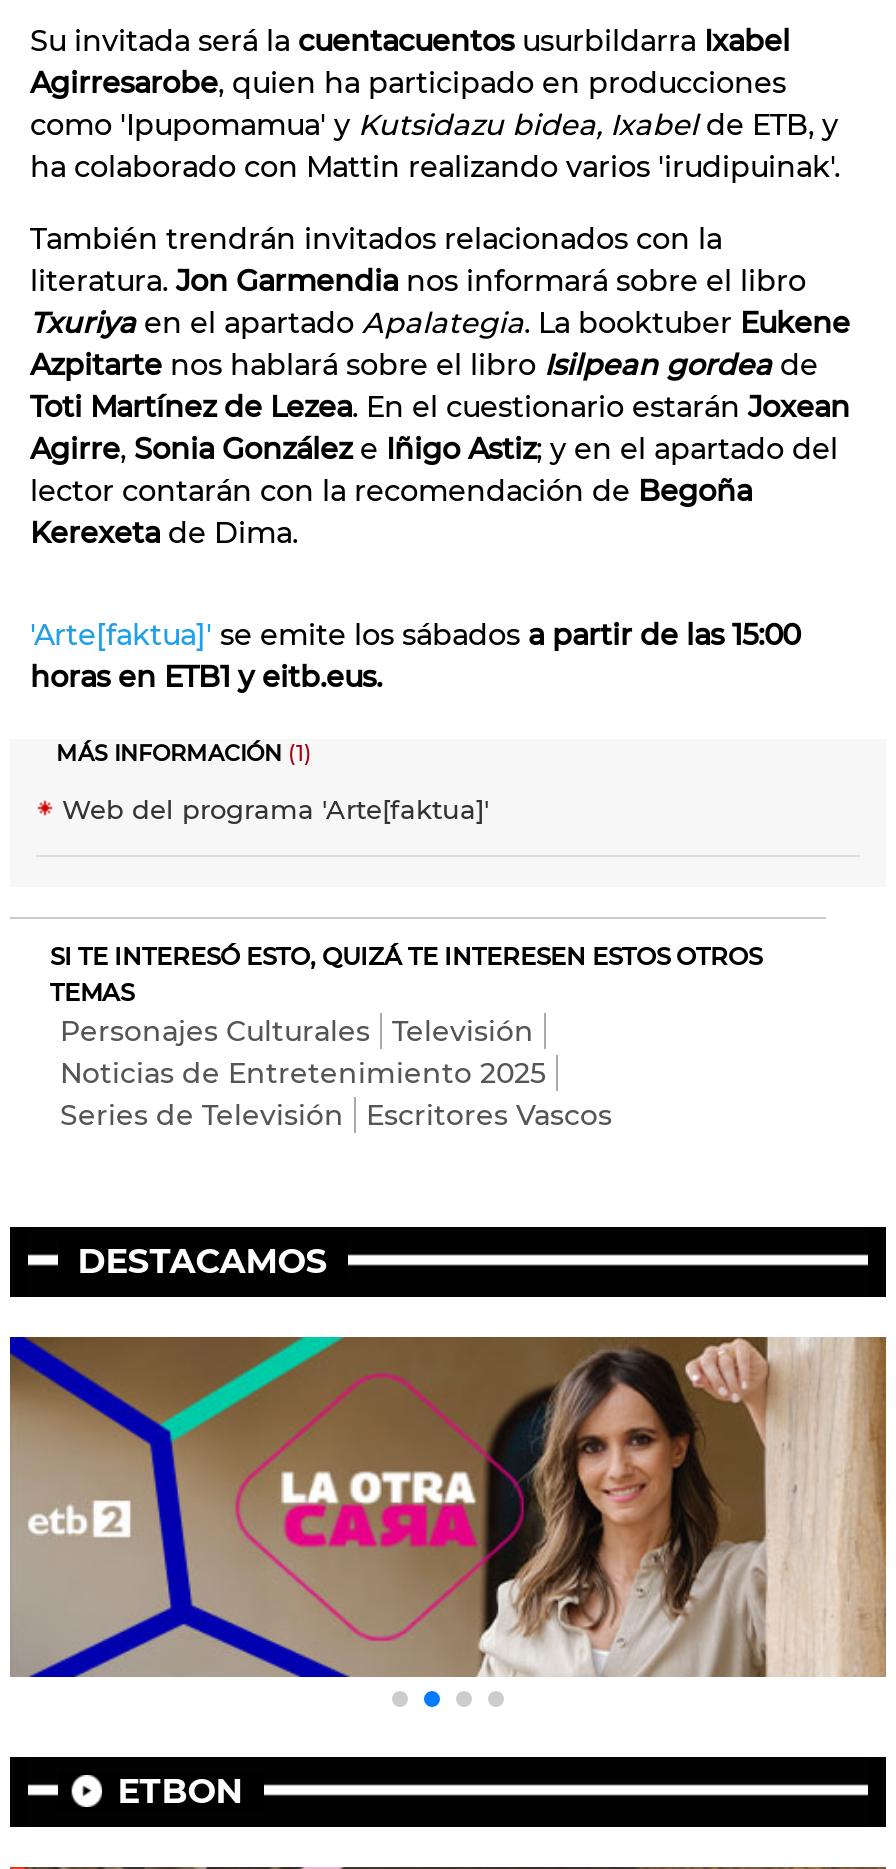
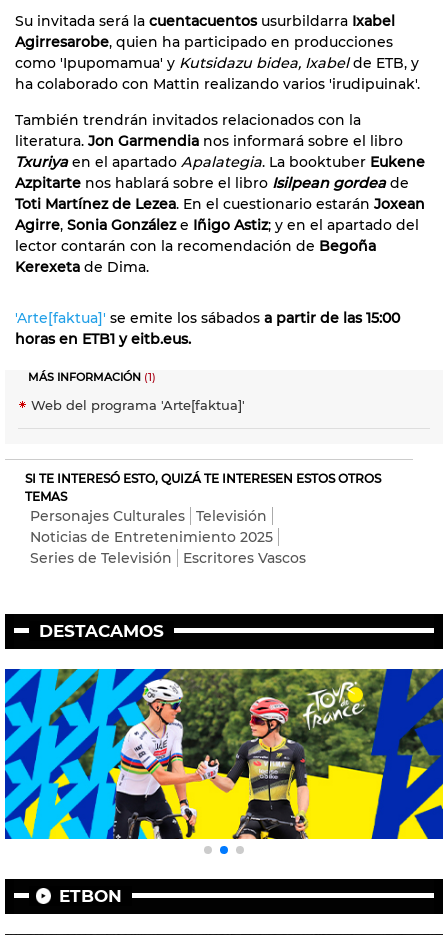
[8,1335,888,1709] [image] -> [4,668,444,855] [image]

